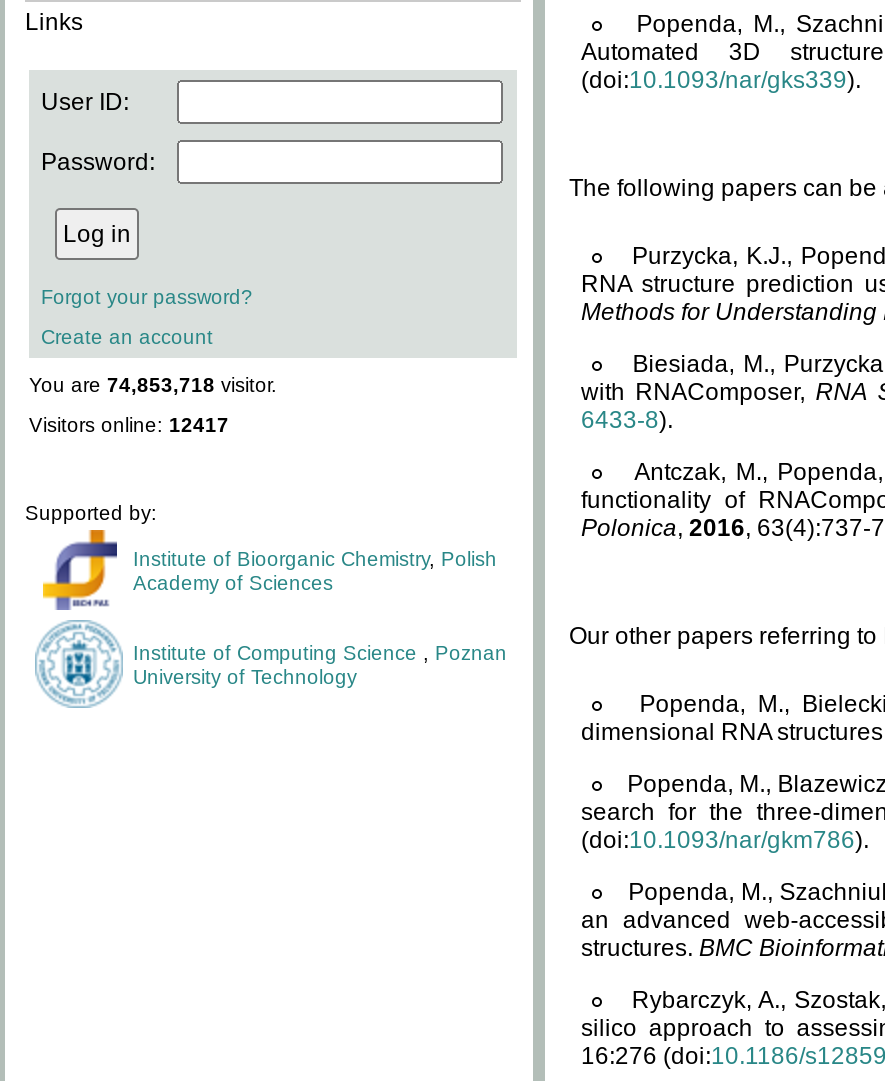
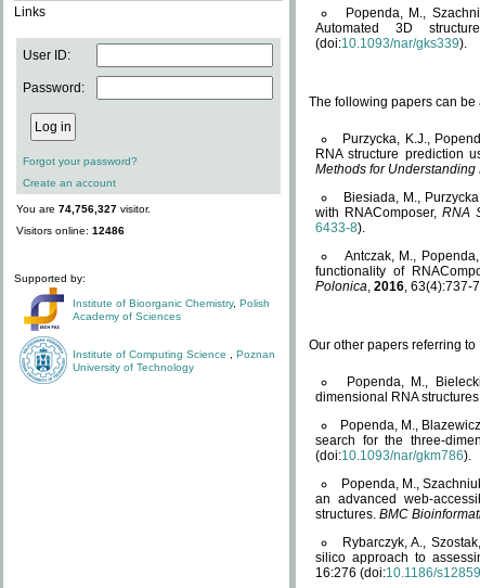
[29,374,277,396] You are 74,853,718 visitor. -> [16,203,151,215] You are 74,756,327 visitor.
[29,414,229,436] Visitors online: 12417 -> [16,225,125,237] Visitors online: 12486

